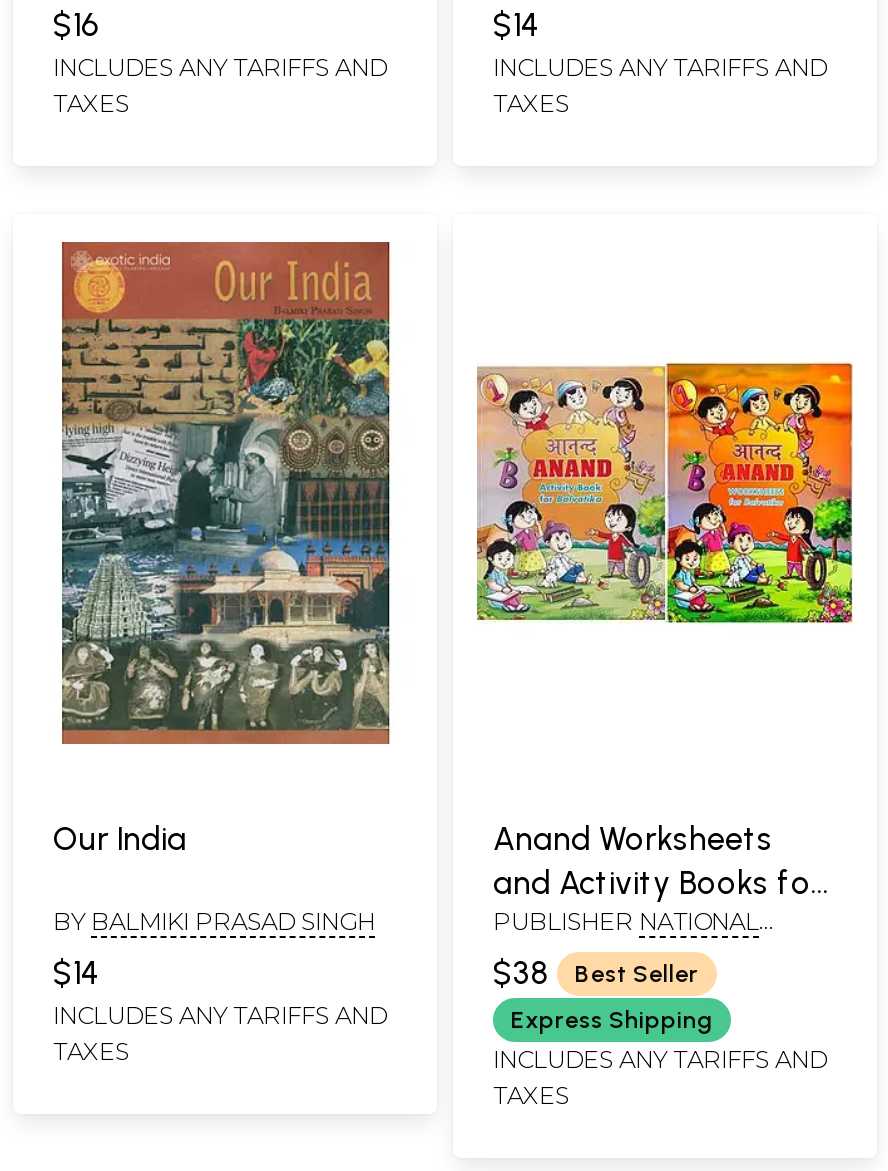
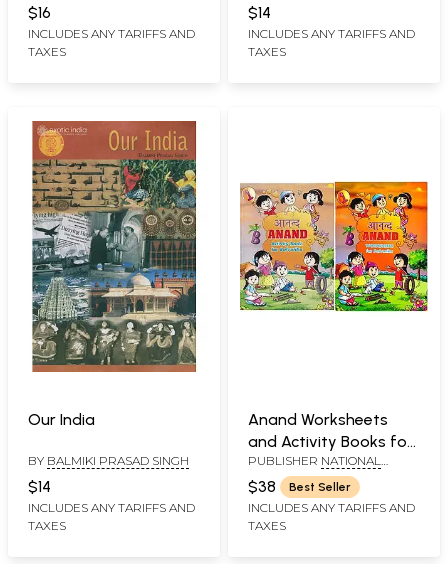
[511,1005,713,1033] Express Shipping -> none

